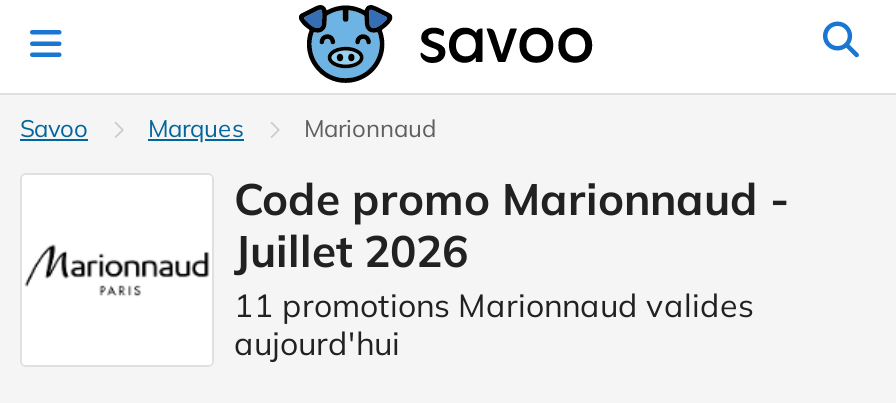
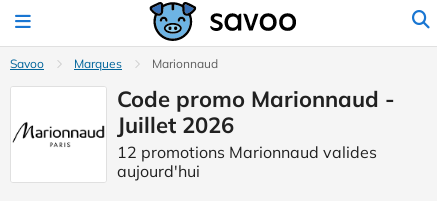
[234,285,754,325] 11 promotions Marionnaud valides -> [117,142,377,162] 12 promotions Marionnaud valides

